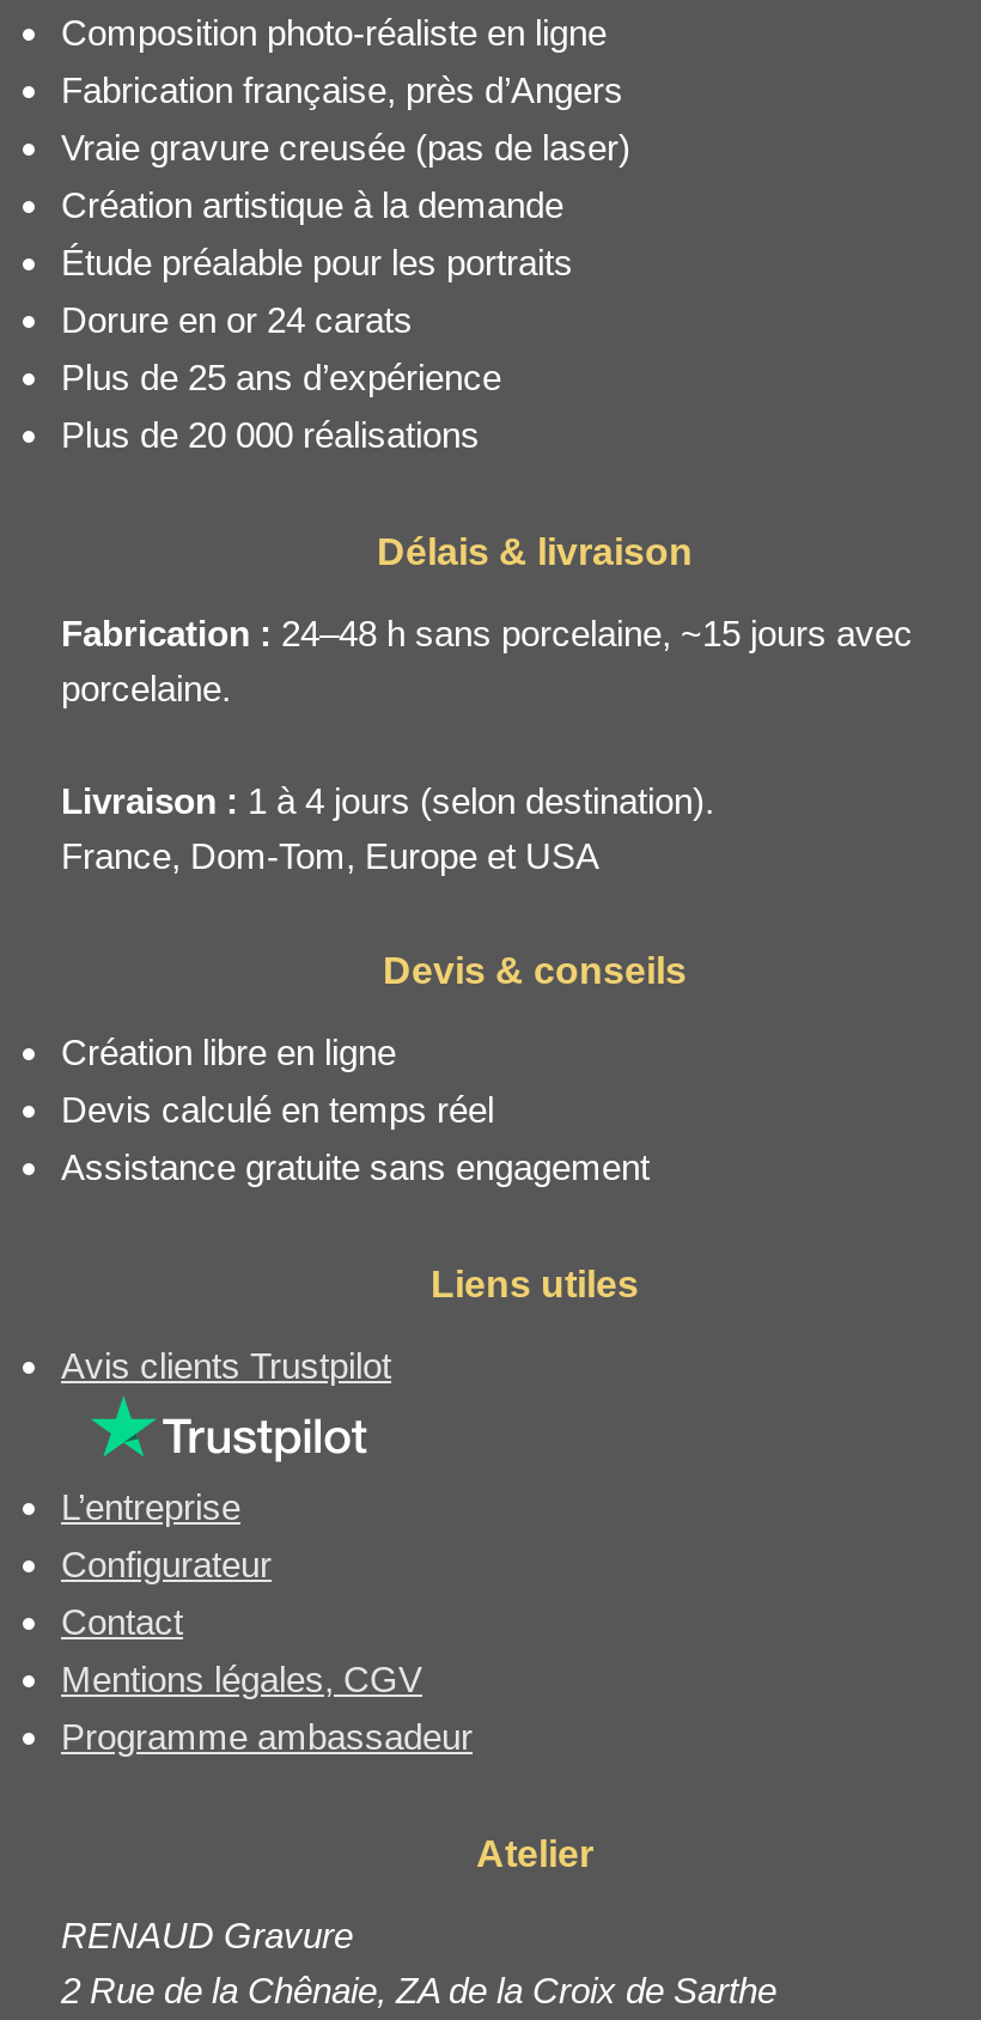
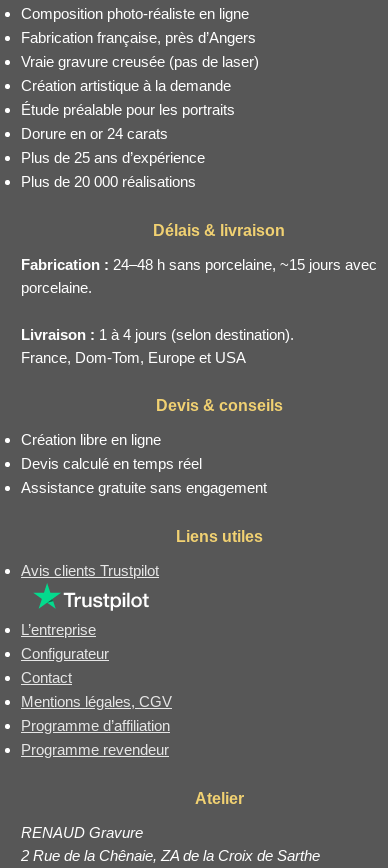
[61,1716,473,1756] Programme ambassadeur -> [21,717,170,758] Programme d’affiliation | Programme revendeur

